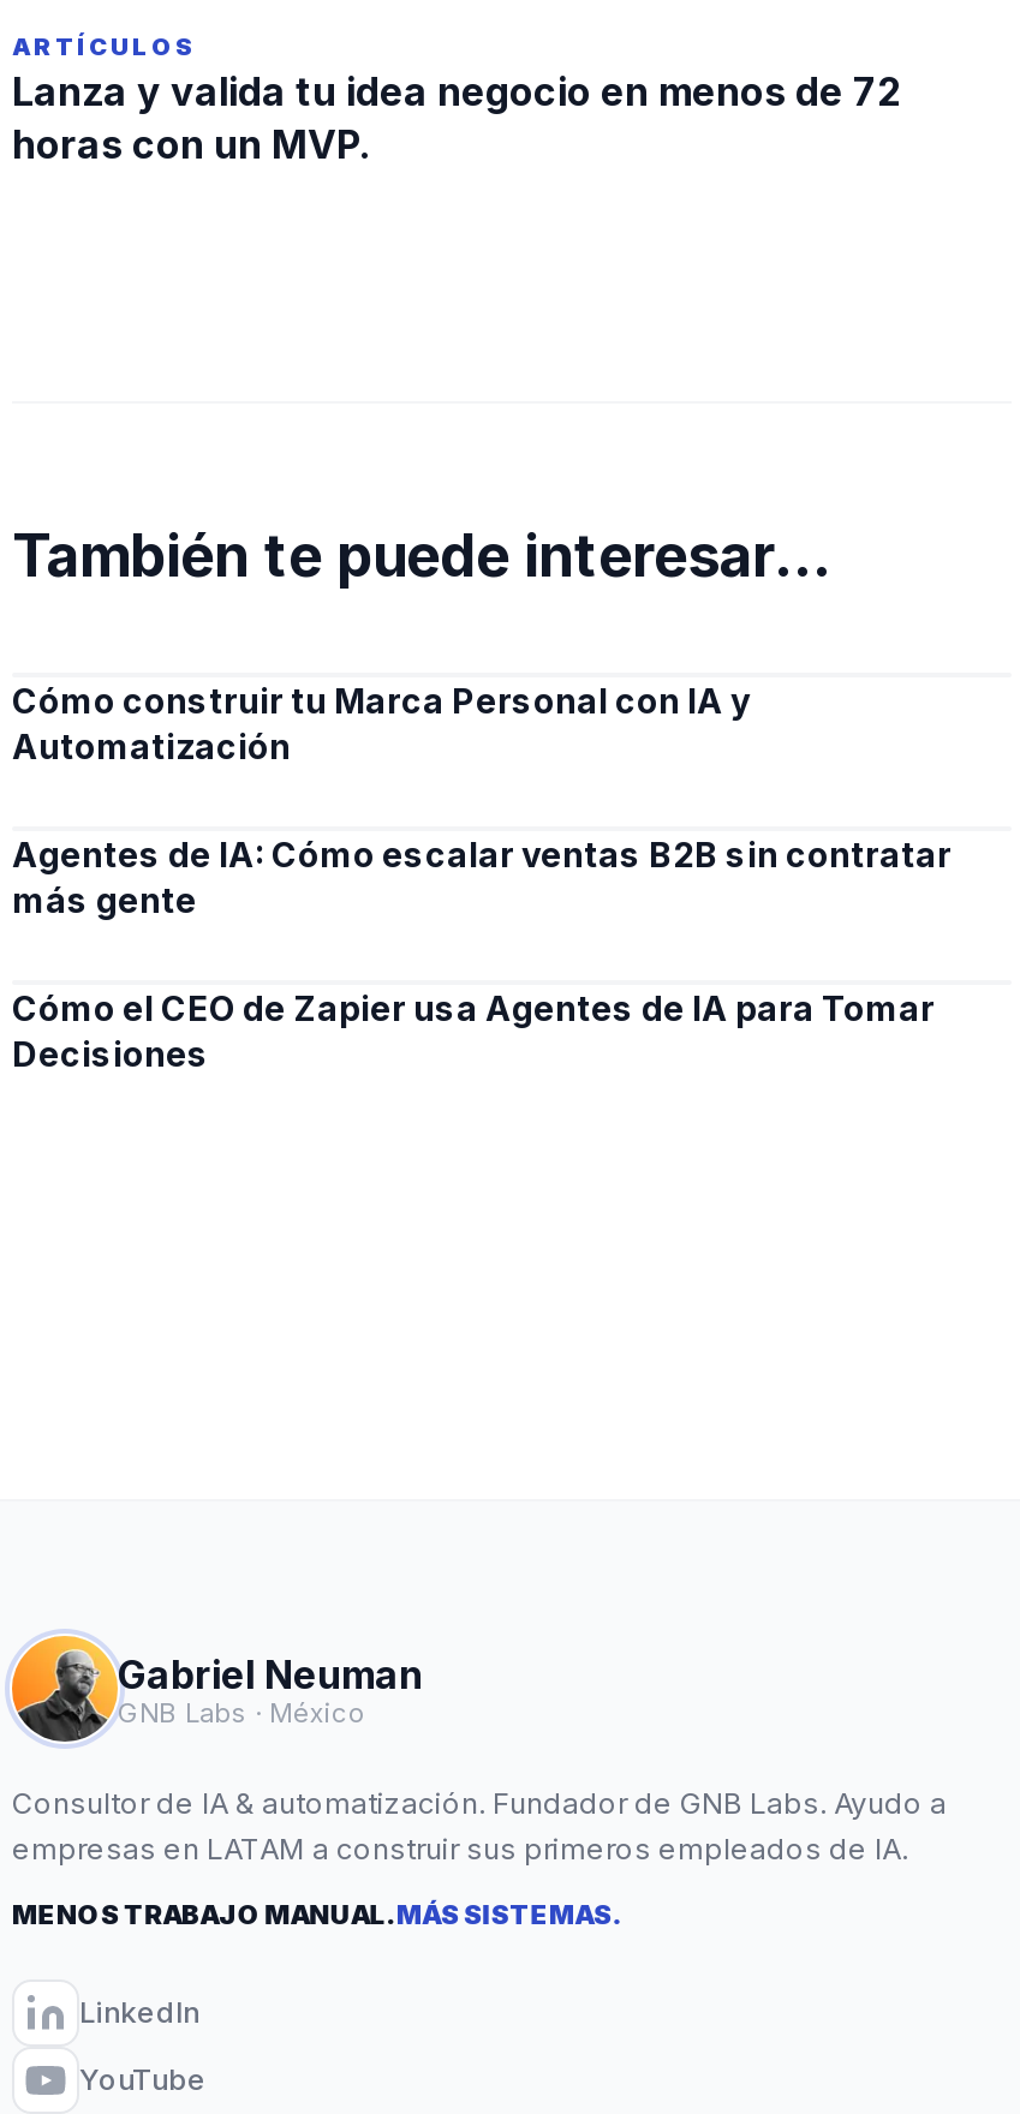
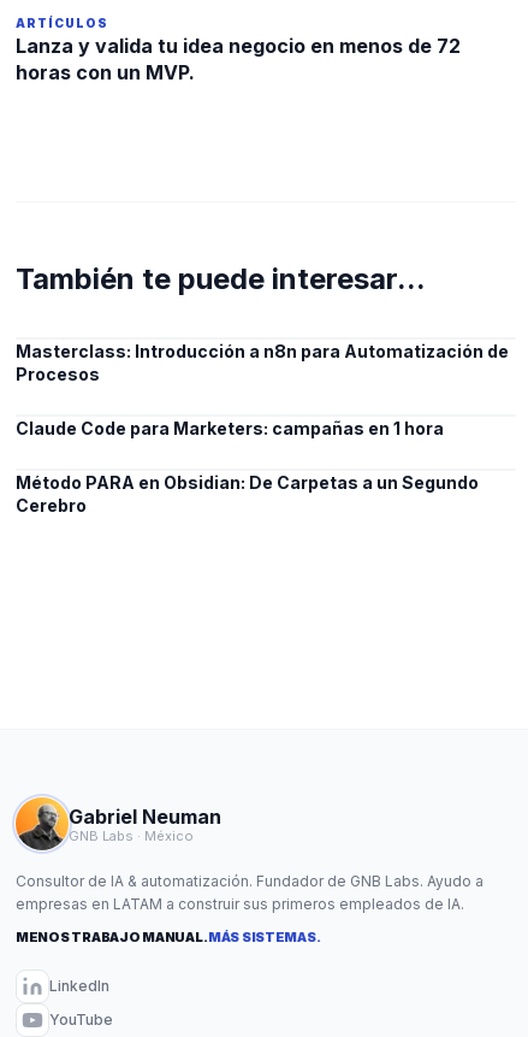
[12,680,750,766] Cómo construir tu Marca Personal con IA y | Automatización -> [16,341,509,384] Masterclass: Introducción a n8n para Automatización de | Procesos
[12,834,952,920] Agentes de IA: Cómo escalar ventas B2B sin contratar | más gente -> [16,418,444,438] Claude Code para Marketers: campañas en 1 hora
[12,987,935,1074] Cómo el CEO de Zapier usa Agentes de IA para Tomar | Decisiones -> [16,472,479,515] Método PARA en Obsidian: De Carpetas a un Segundo | Cerebro

